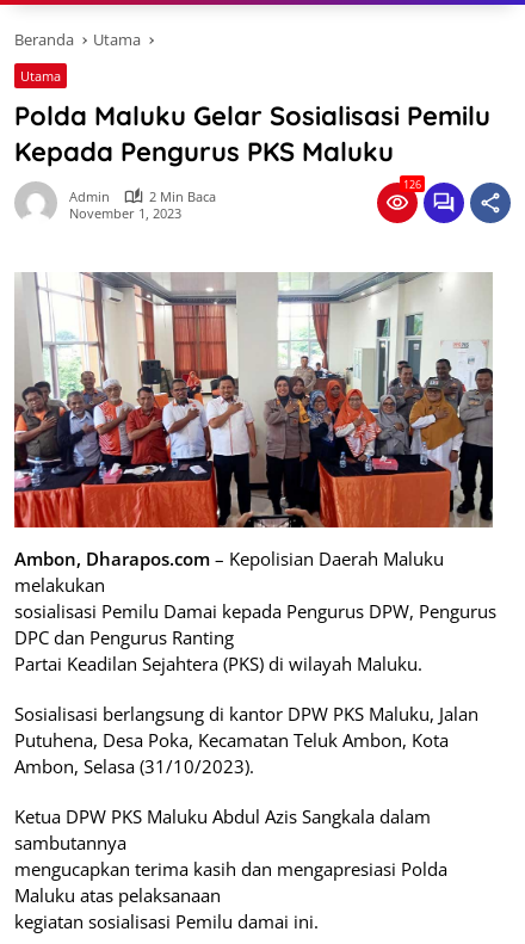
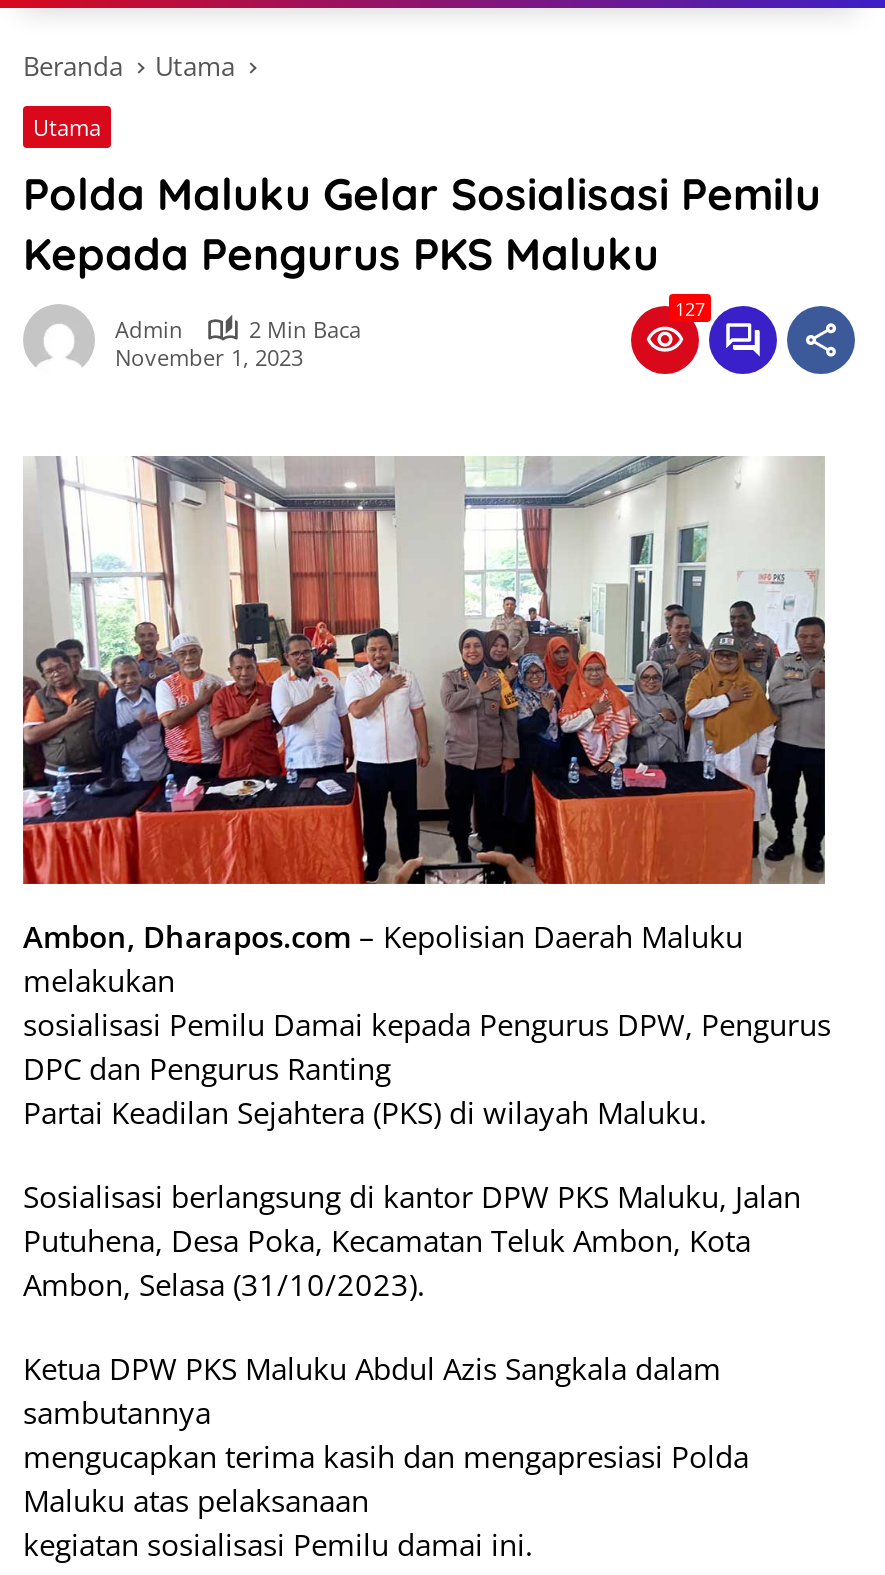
[403,177,421,192] 126 -> [675,296,705,322] 127

